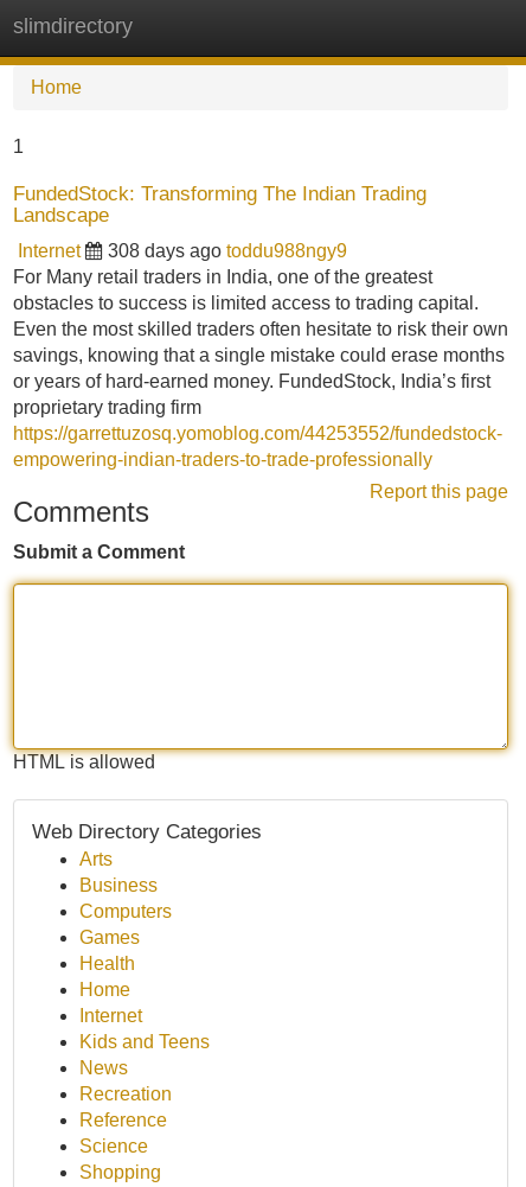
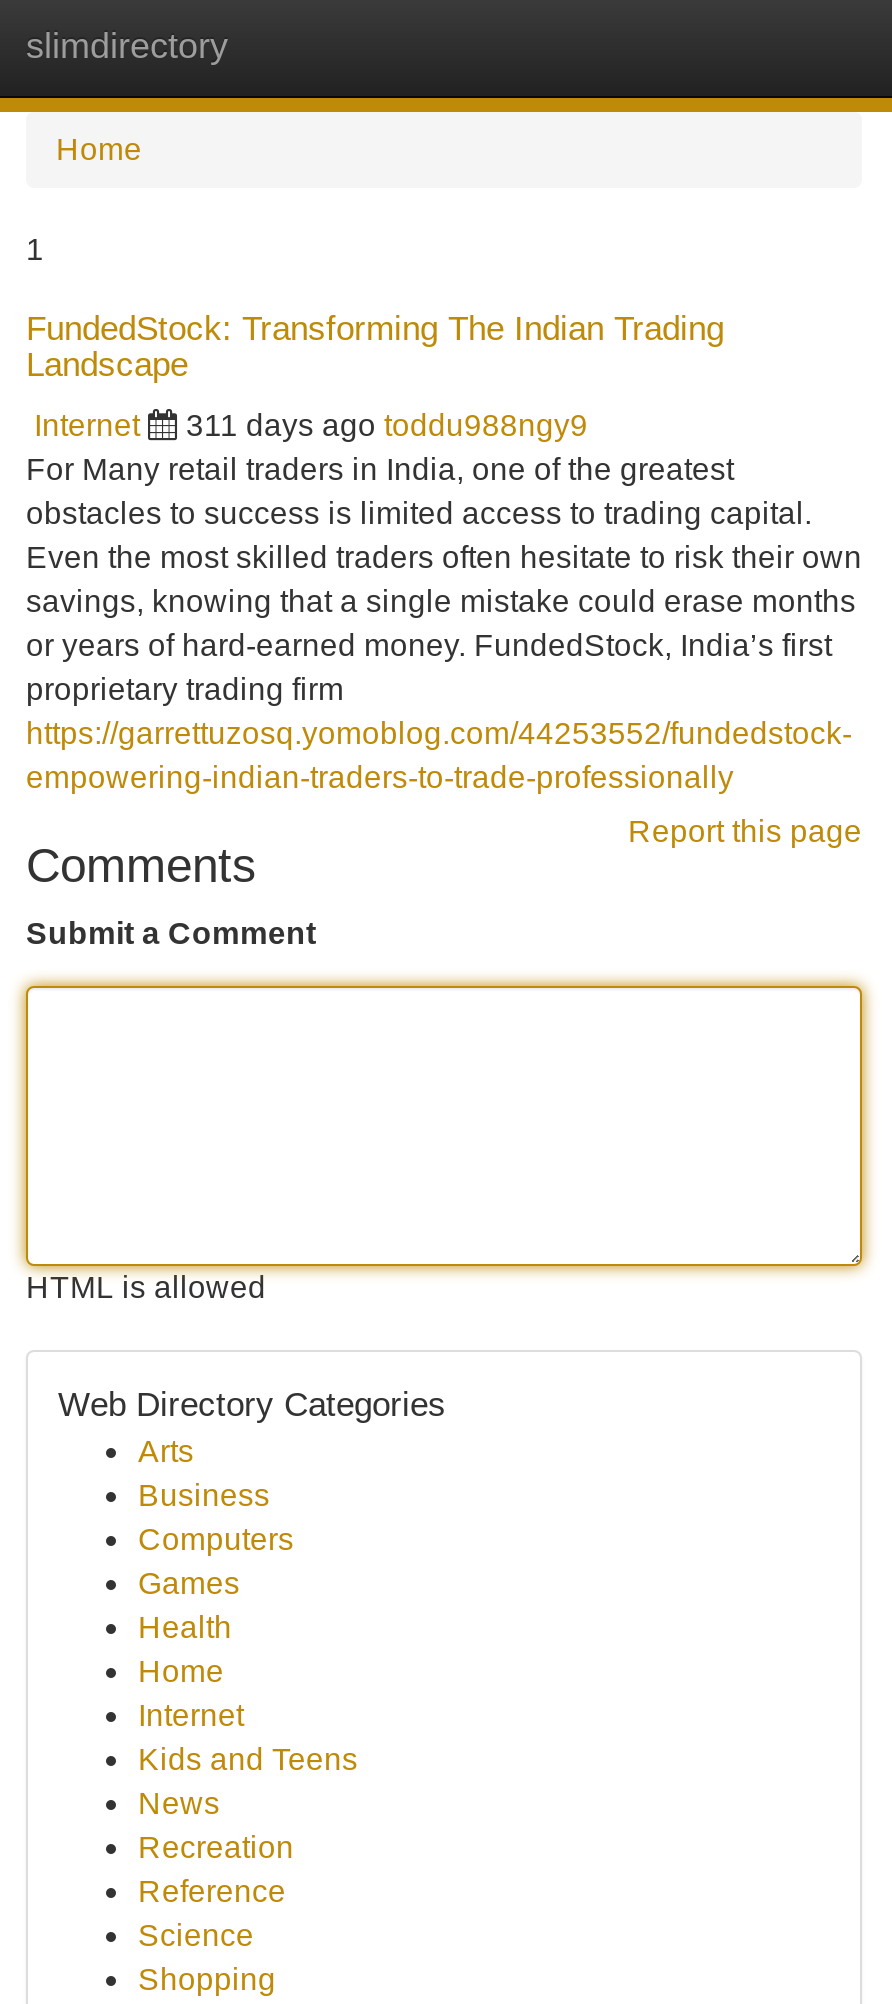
[108,241,347,261] 308 days ago toddu988ngy9 -> [186,408,588,442] 311 days ago toddu988ngy9

